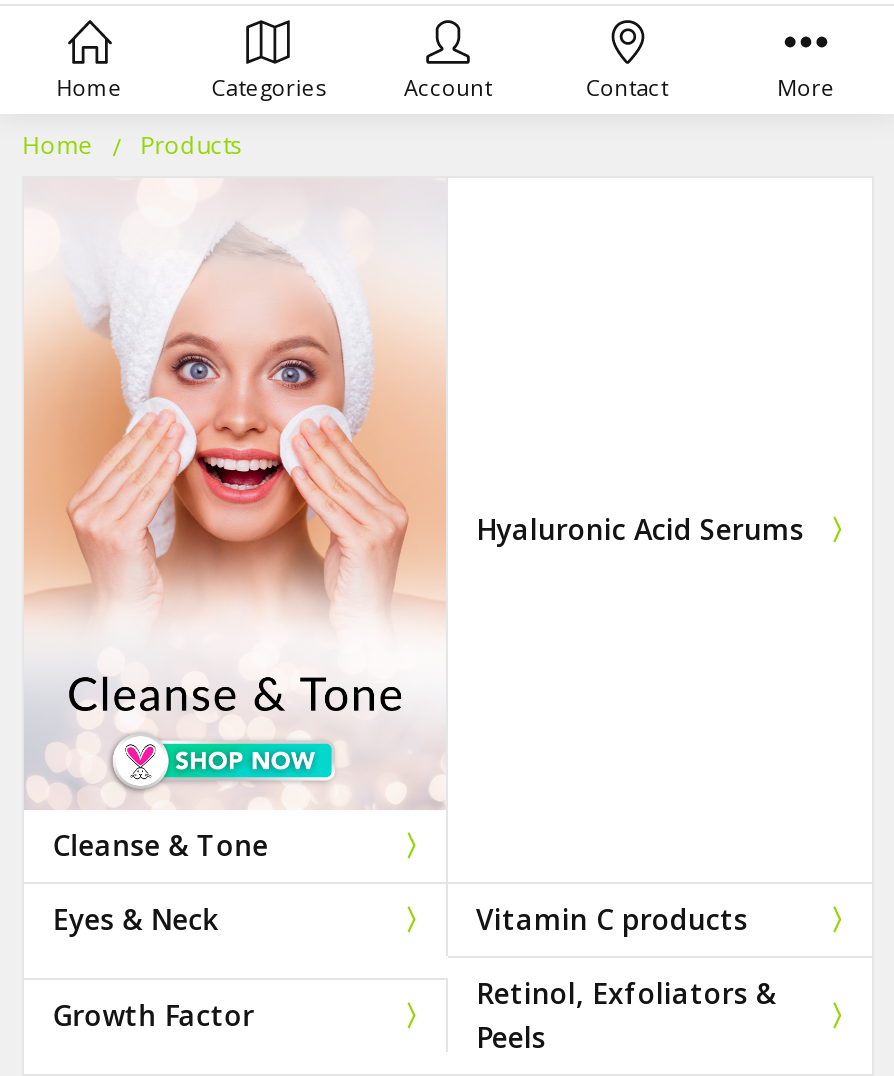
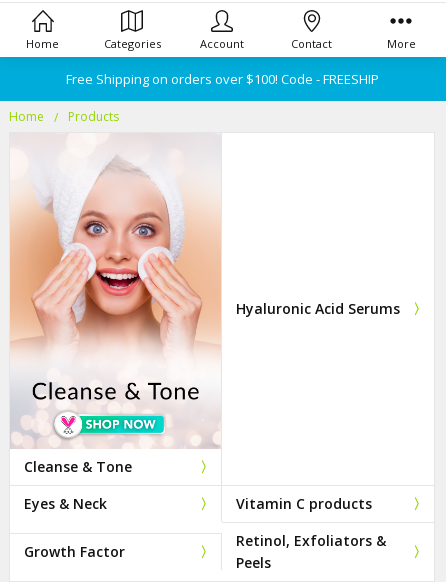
none -> [65,70,378,88] Free Shipping on orders over $100! Code - FREESHIP

